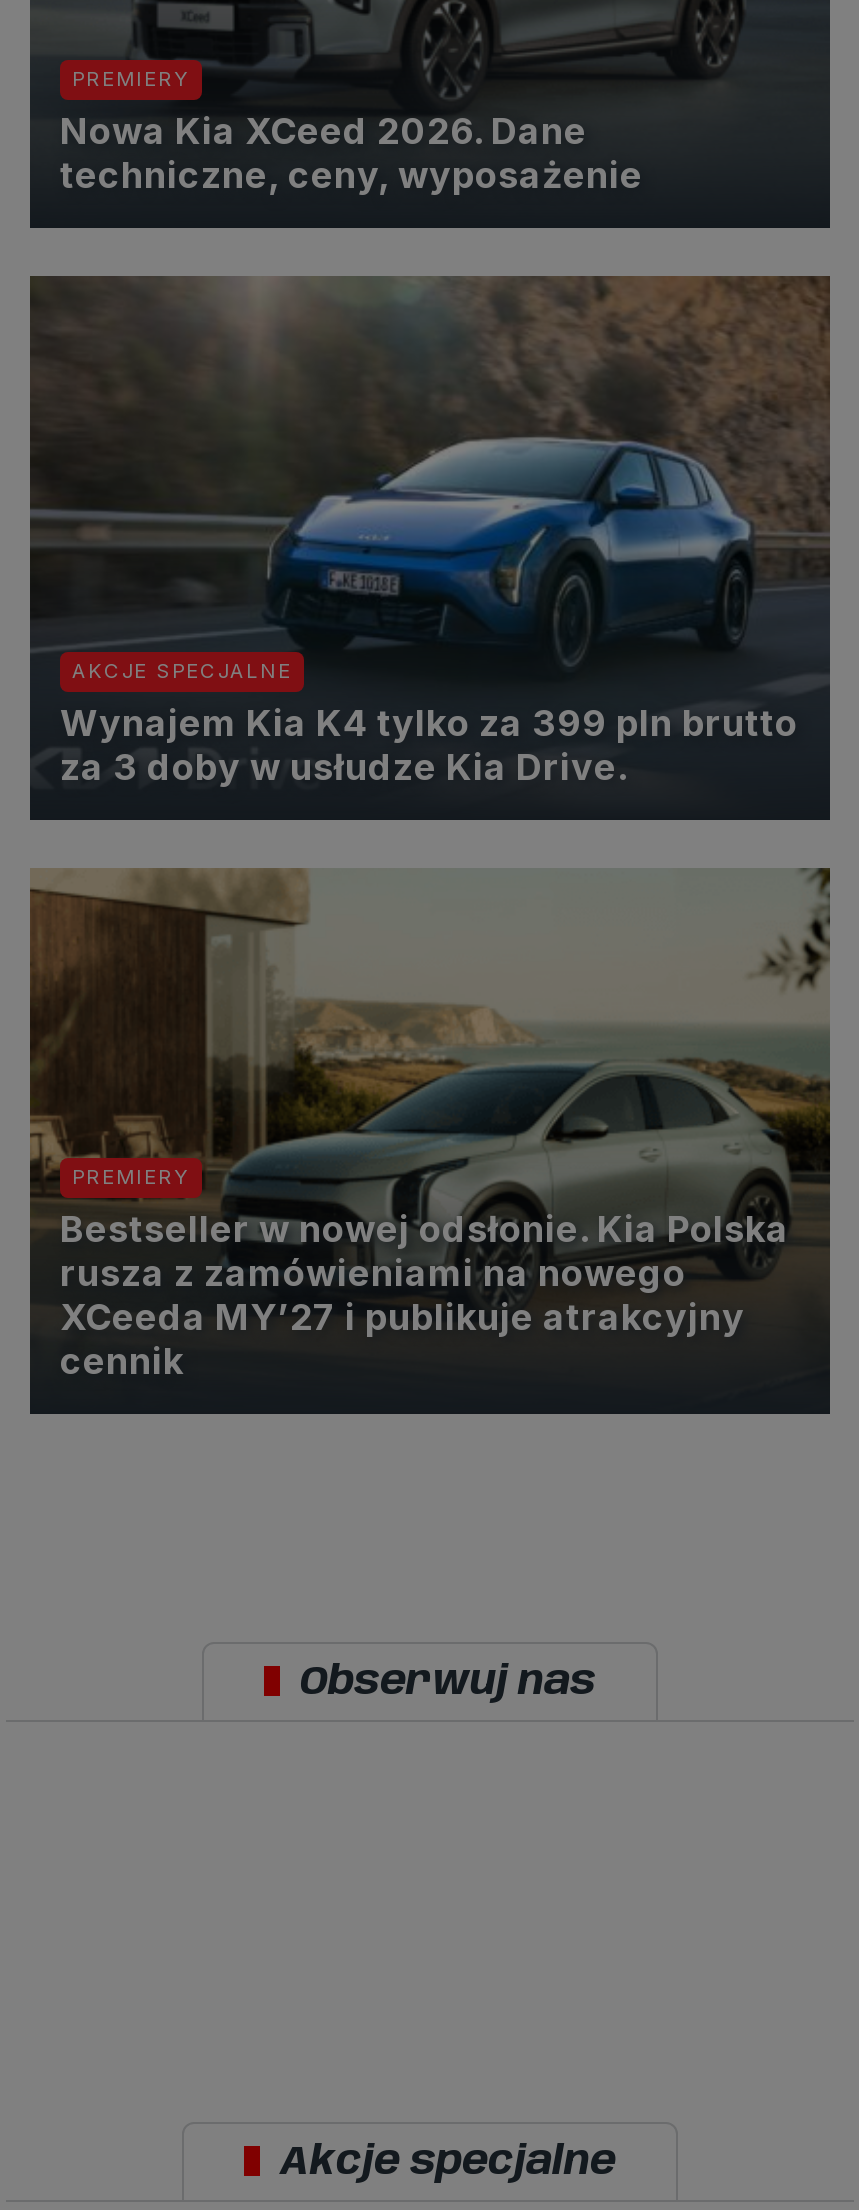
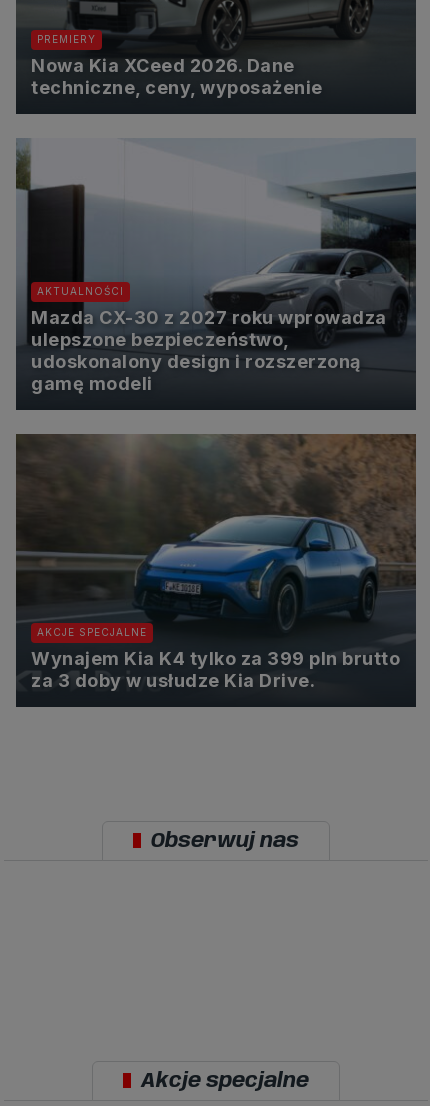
none -> [16,138,416,394] [image] | AKTUALNOŚCI | Mazda CX-30 z 2027 roku wprowadza | ulepszone bezpieczeństwo, | udoskonalony design i rozszerzoną | gamę modeli
moved [30,274,832,788] -> [16,434,417,691]: [image] | AKCJE SPECJALNE | Wynajem Kia K4 tylko za 399 pln brutto | za 3 doby w usłudze Kia Drive.
[28,868,830,1382] [image] | PREMIERY | Bestseller w nowej odsłonie. Kia Polska | rusza z zamówieniami na nowego | XCeeda MY’27 i publikuje atrakcyjny | cennik -> none

